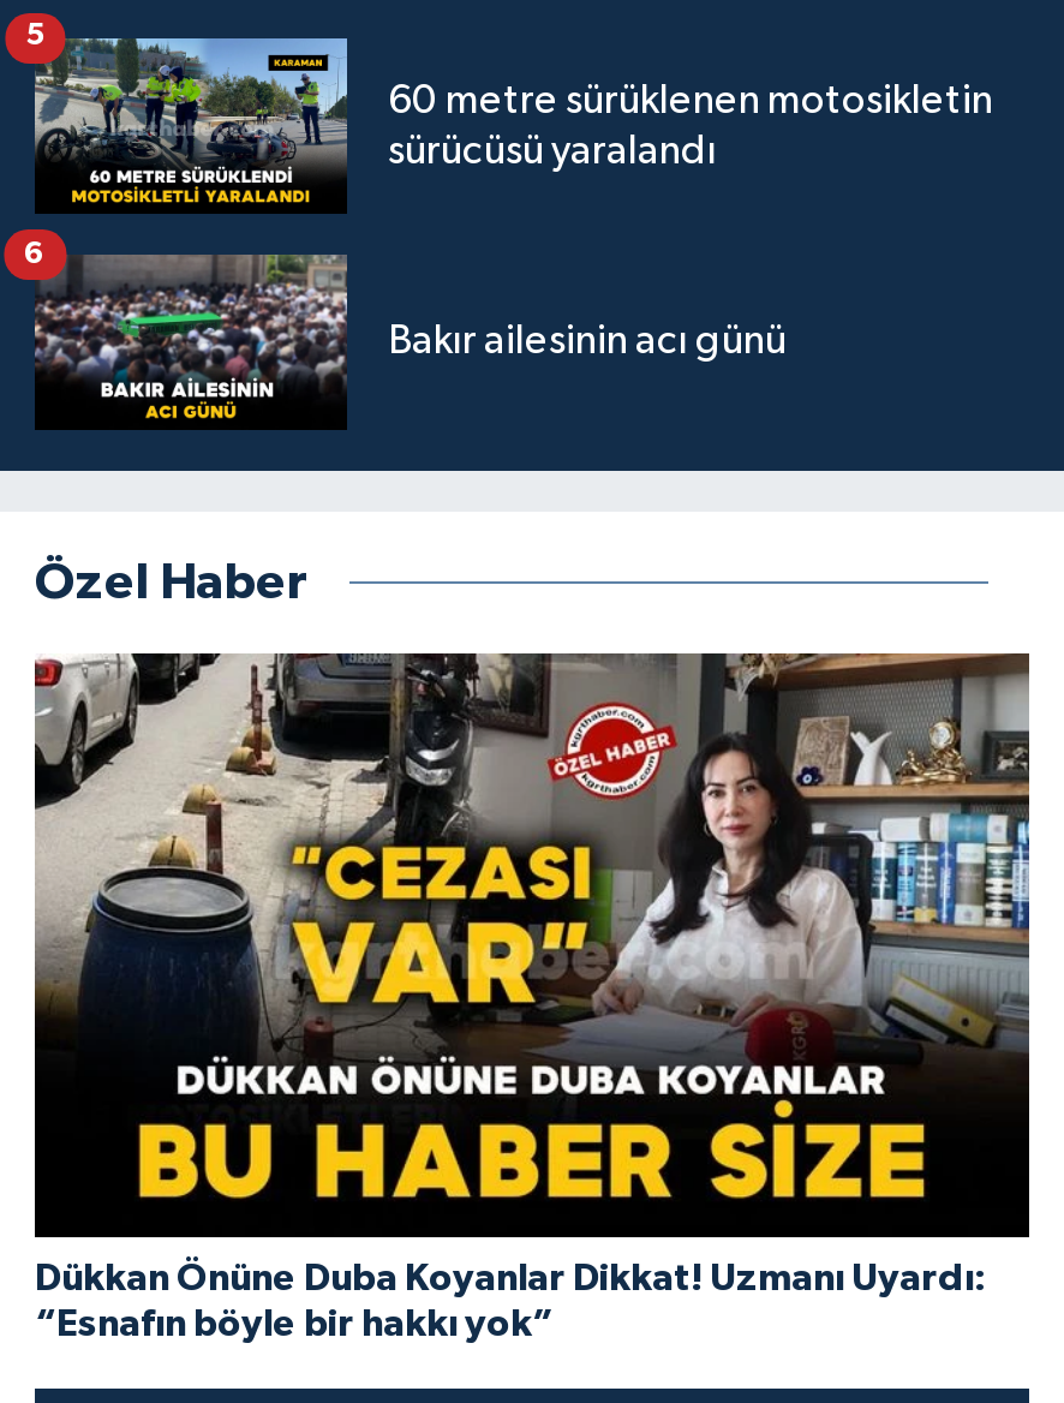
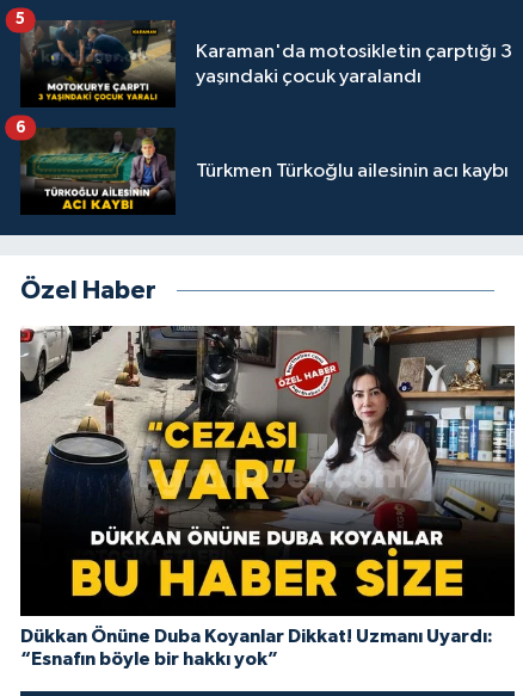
[32,36,993,204] [image] | 60 metre sürüklenen motosikletin | sürücüsü yaralandı -> [20,20,512,101] [image] | Karaman'da motosikletin çarptığı 3 | yaşındaki çocuk yaralandı
[32,252,787,418] [image] | Bakır ailesinin acı günü -> [20,128,509,210] [image] | Türkmen Türkoğlu ailesinin acı kaybı

